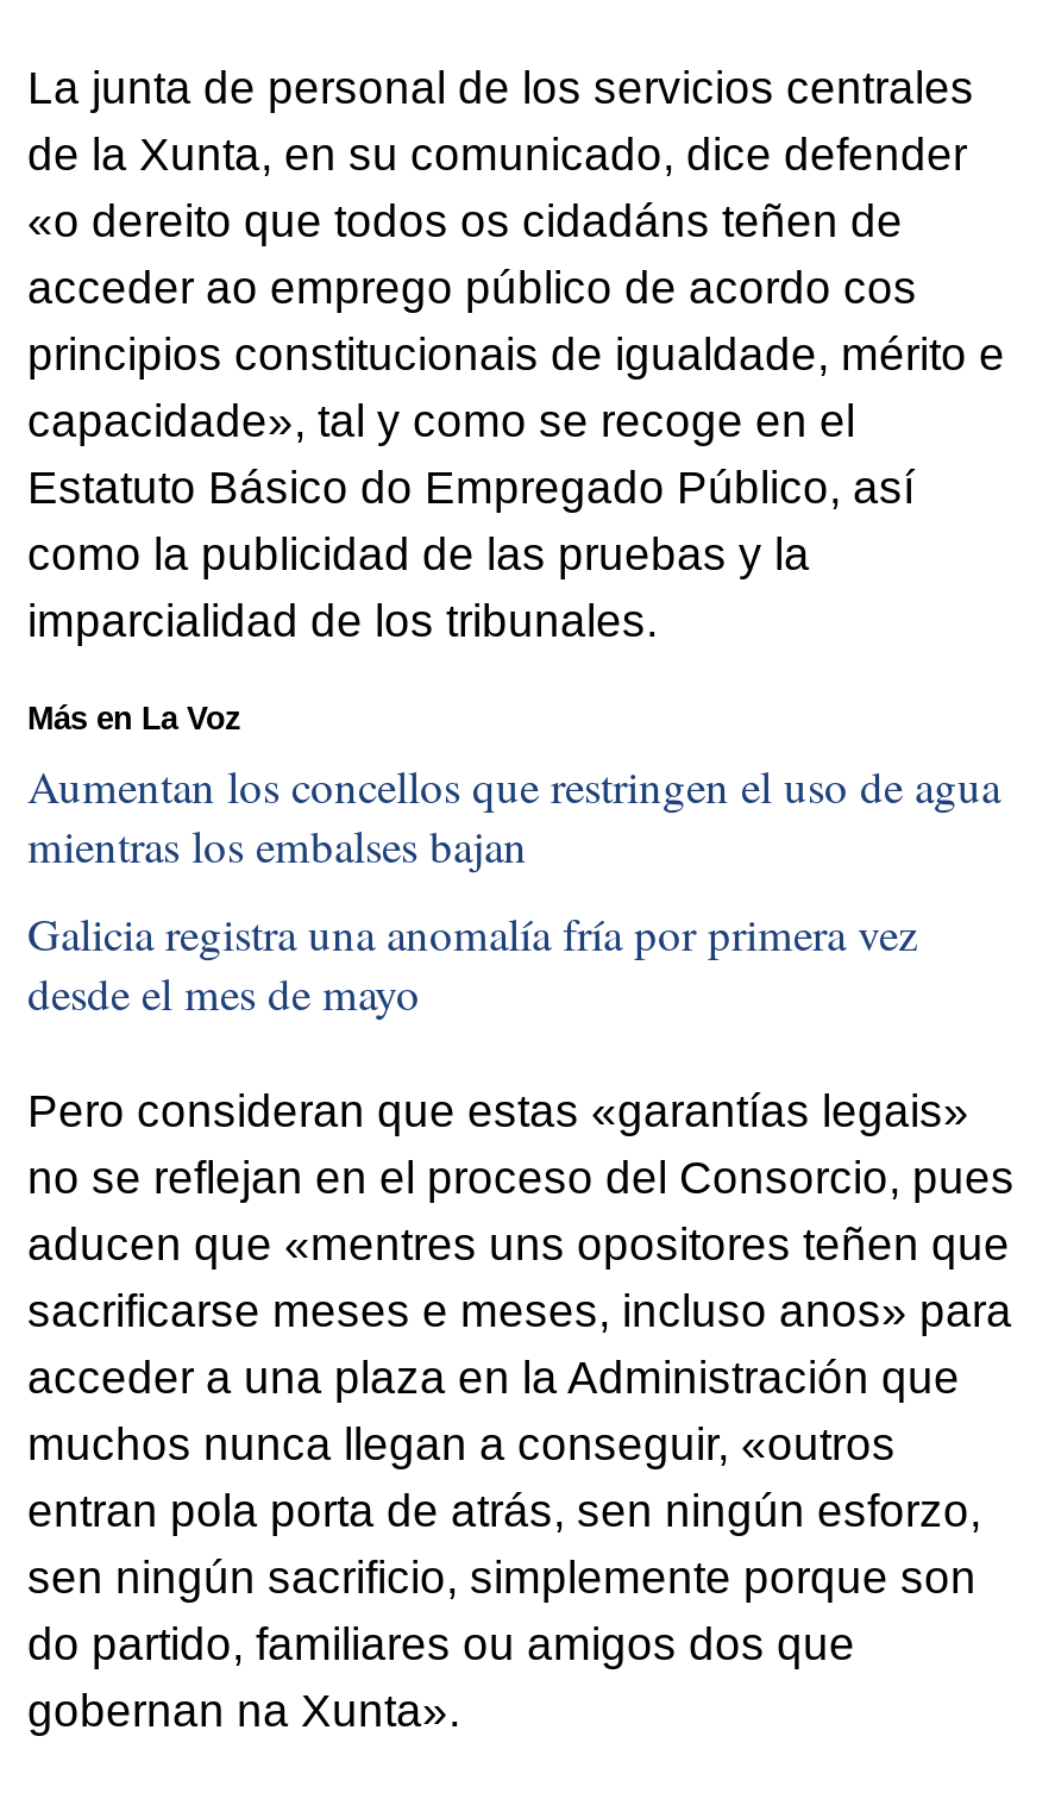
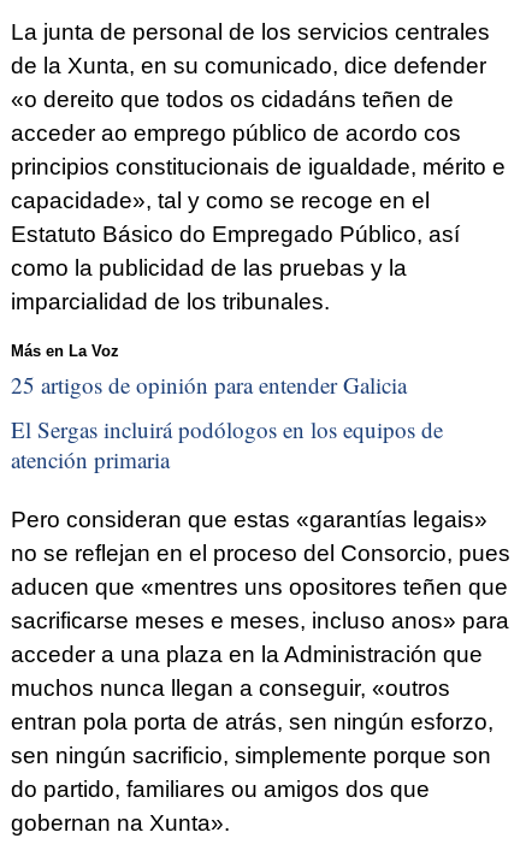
[27,755,1000,874] Aumentan los concellos que restringen el uso de agua | mientras los embalses bajan -> [11,369,407,399] 25 artigos de opinión para entender Galicia
[27,904,917,1023] Galicia registra una anomalía fría por primera vez | desde el mes de mayo -> [11,414,443,475] El Sergas incluirá podólogos en los equipos de | atención primaria

